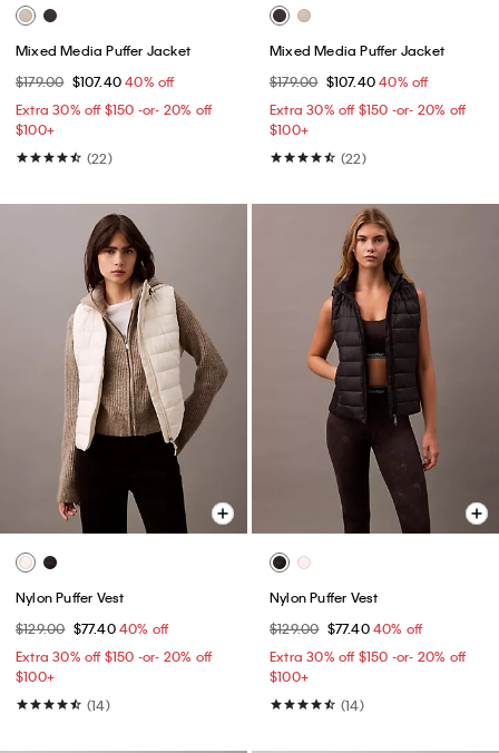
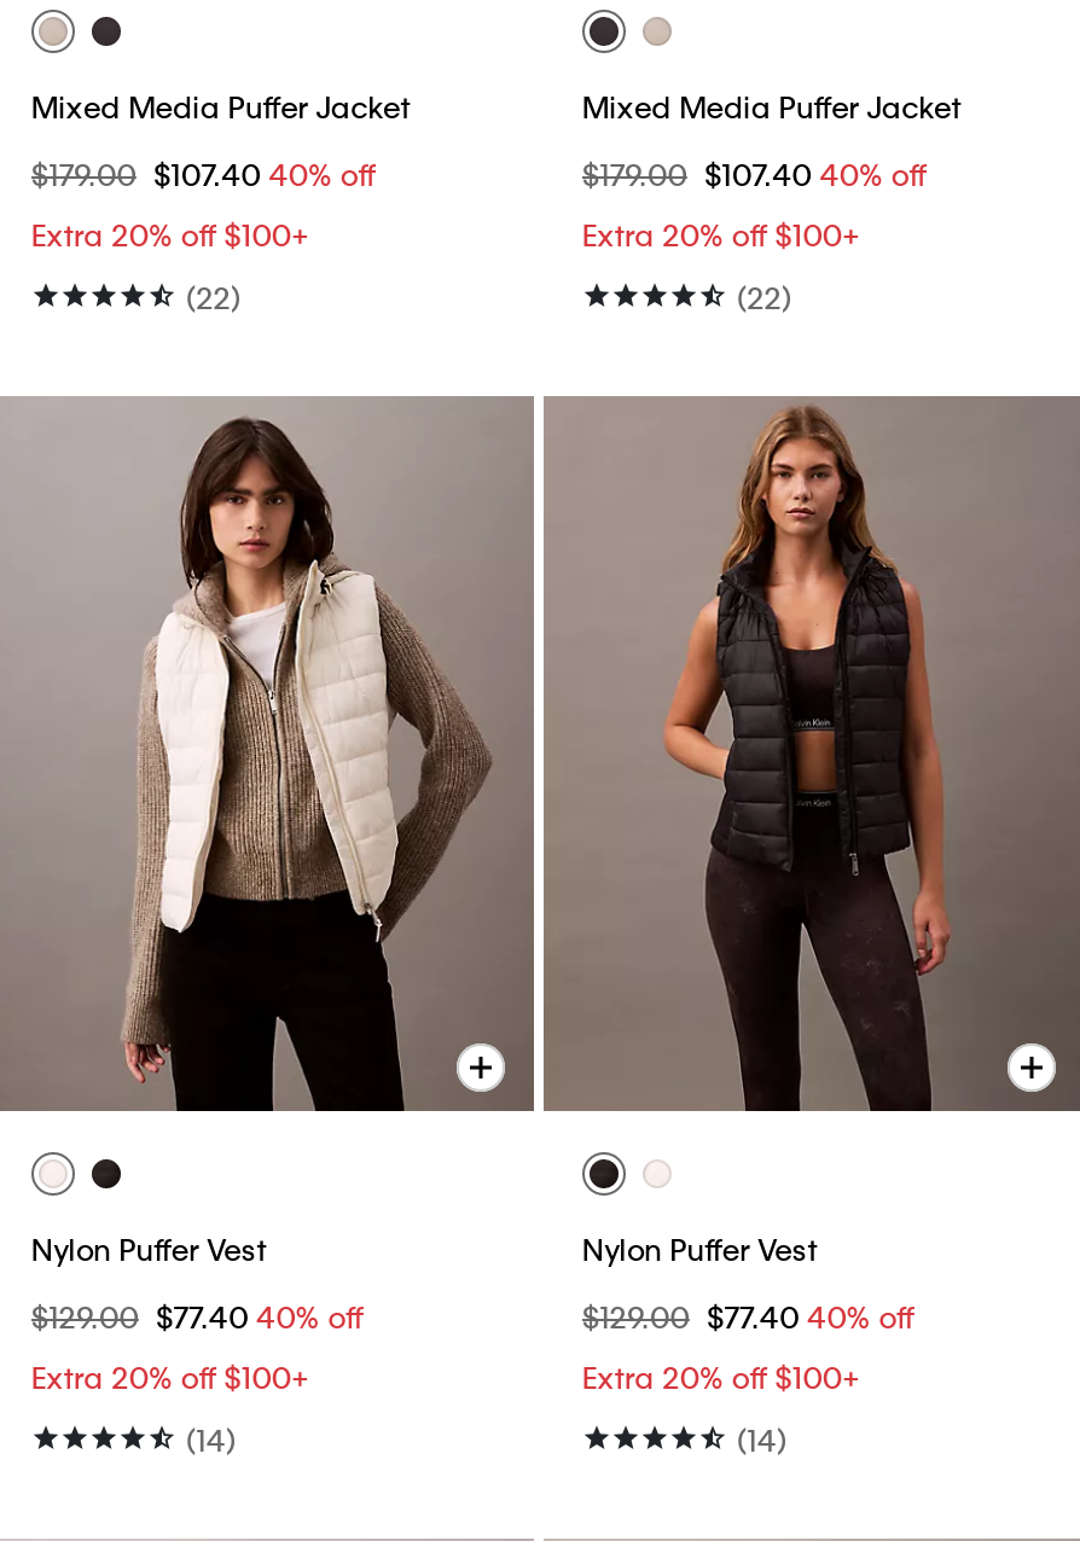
[16,101,212,138] Extra 30% off $150 -or- 20% off | $100+ -> [31,216,309,254] Extra 20% off $100+
[270,101,466,138] Extra 30% off $150 -or- 20% off | $100+ -> [582,216,860,254] Extra 20% off $100+
[16,647,212,685] Extra 30% off $150 -or- 20% off | $100+ -> [31,1356,309,1395] Extra 20% off $100+
[270,647,466,685] Extra 30% off $150 -or- 20% off | $100+ -> [582,1356,860,1395] Extra 20% off $100+

